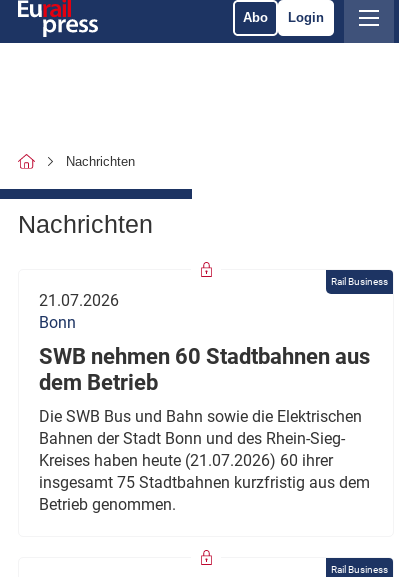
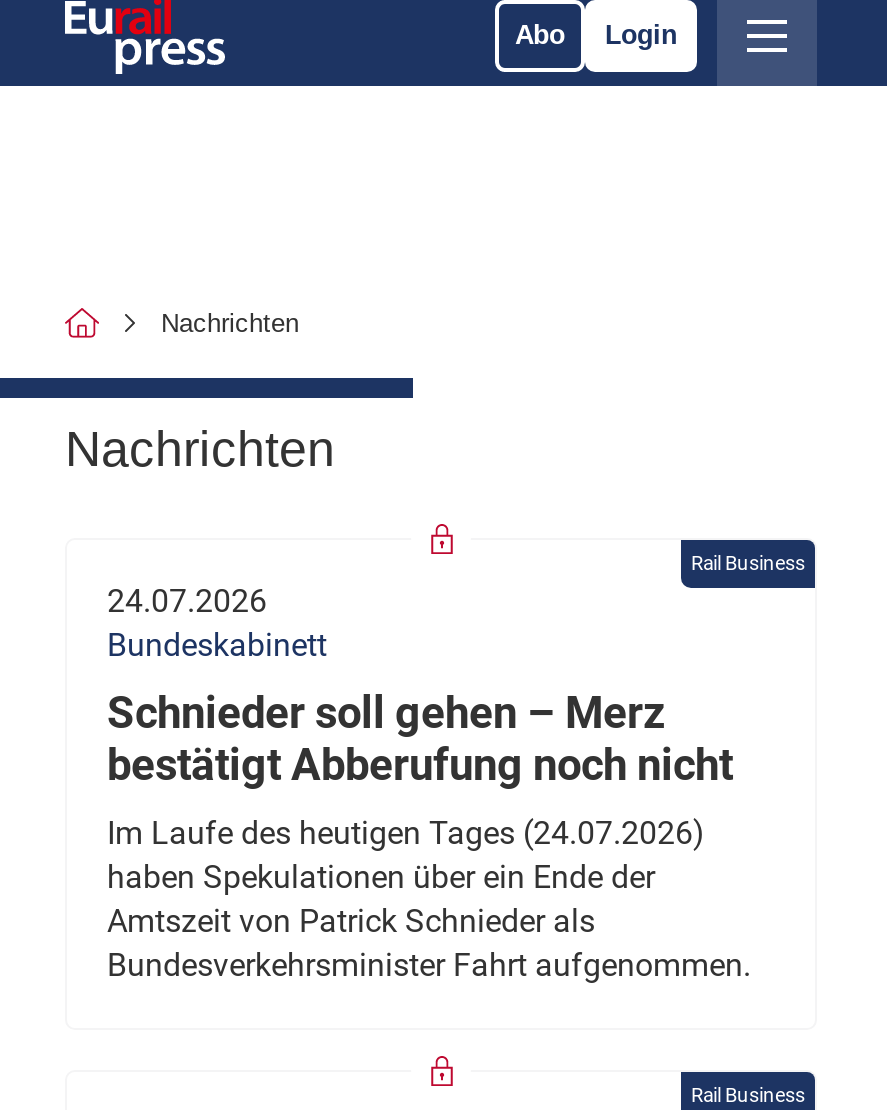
[39,291,119,332] 21.07.2026 | Bonn -> [107,582,327,664] 24.07.2026 | Bundeskabinett
[39,344,370,395] SWB nehmen 60 Stadtbahnen aus | dem Betrieb -> [107,688,733,790] Schnieder soll gehen – Merz | bestätigt Abberufung noch nicht
[39,407,370,514] Die SWB Bus und Bahn sowie die Elektrischen | Bahnen der Stadt Bonn und des Rhein-Sieg- | Kreises haben heute (21.07.2026) 60 ihrer | insgesamt 75 Stadtbahnen kurzfristig aus dem | Betrieb genommen. -> [107,814,751,984] Im Laufe des heutigen Tages (24.07.2026) | haben Spekulationen über ein Ende der | Amtszeit von Patrick Schnieder als | Bundesverkehrsminister Fahrt aufgenommen.

